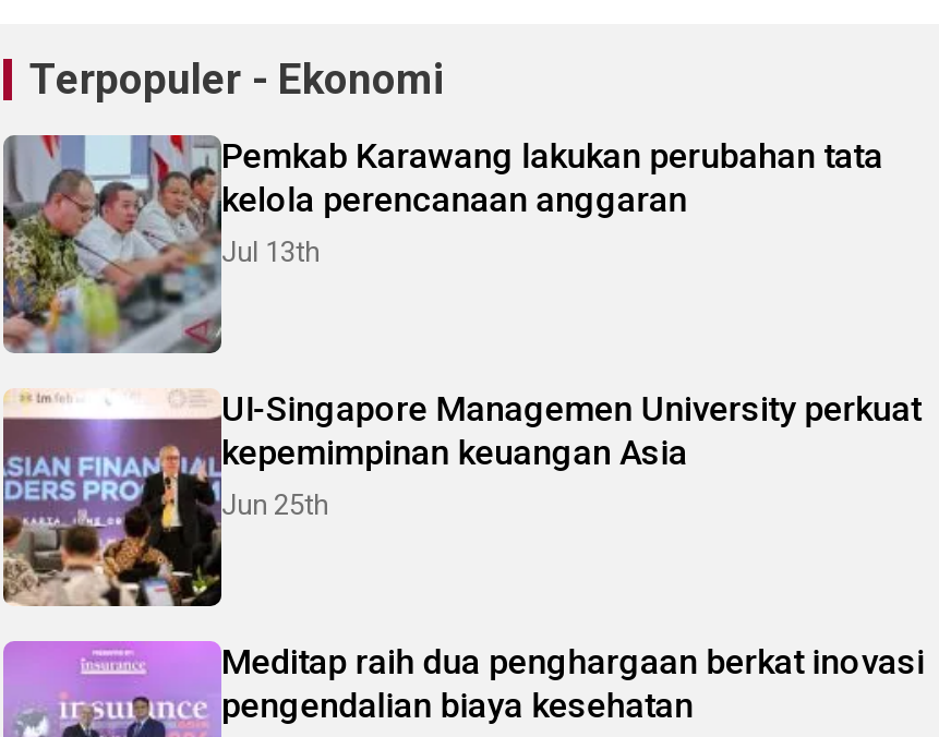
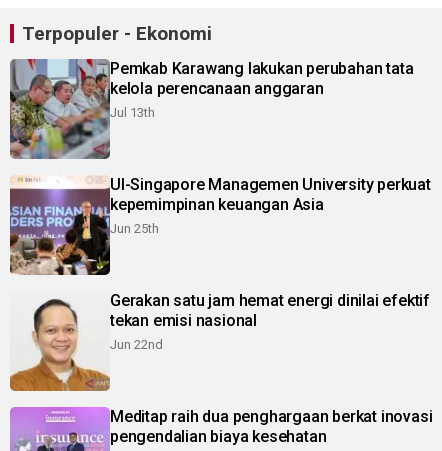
none -> [10,291,430,392] [image] | Gerakan satu jam hemat energi dinilai efektif | tekan emisi nasional | Jun 22nd

